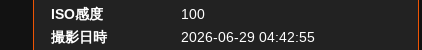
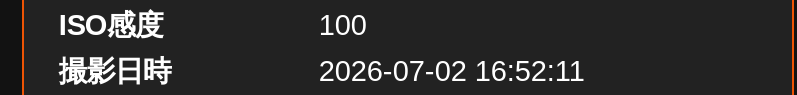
[181,28,315,44] 2026-06-29 04:42:55 -> [319,54,585,86] 2026-07-02 16:52:11

